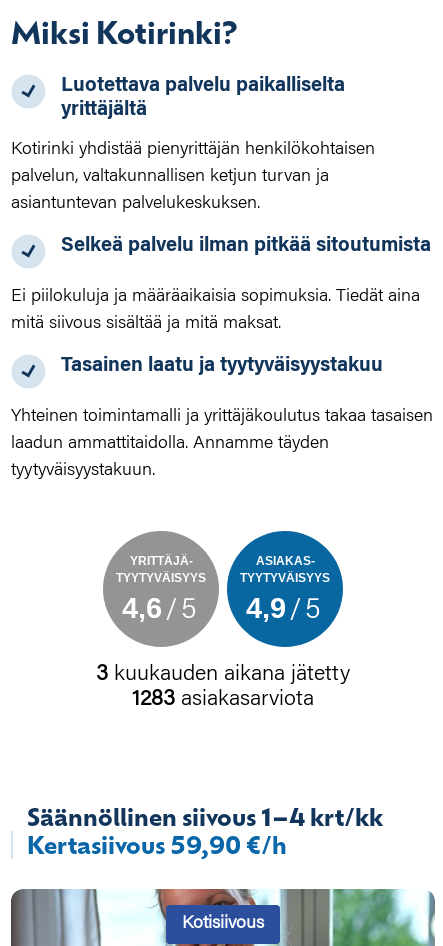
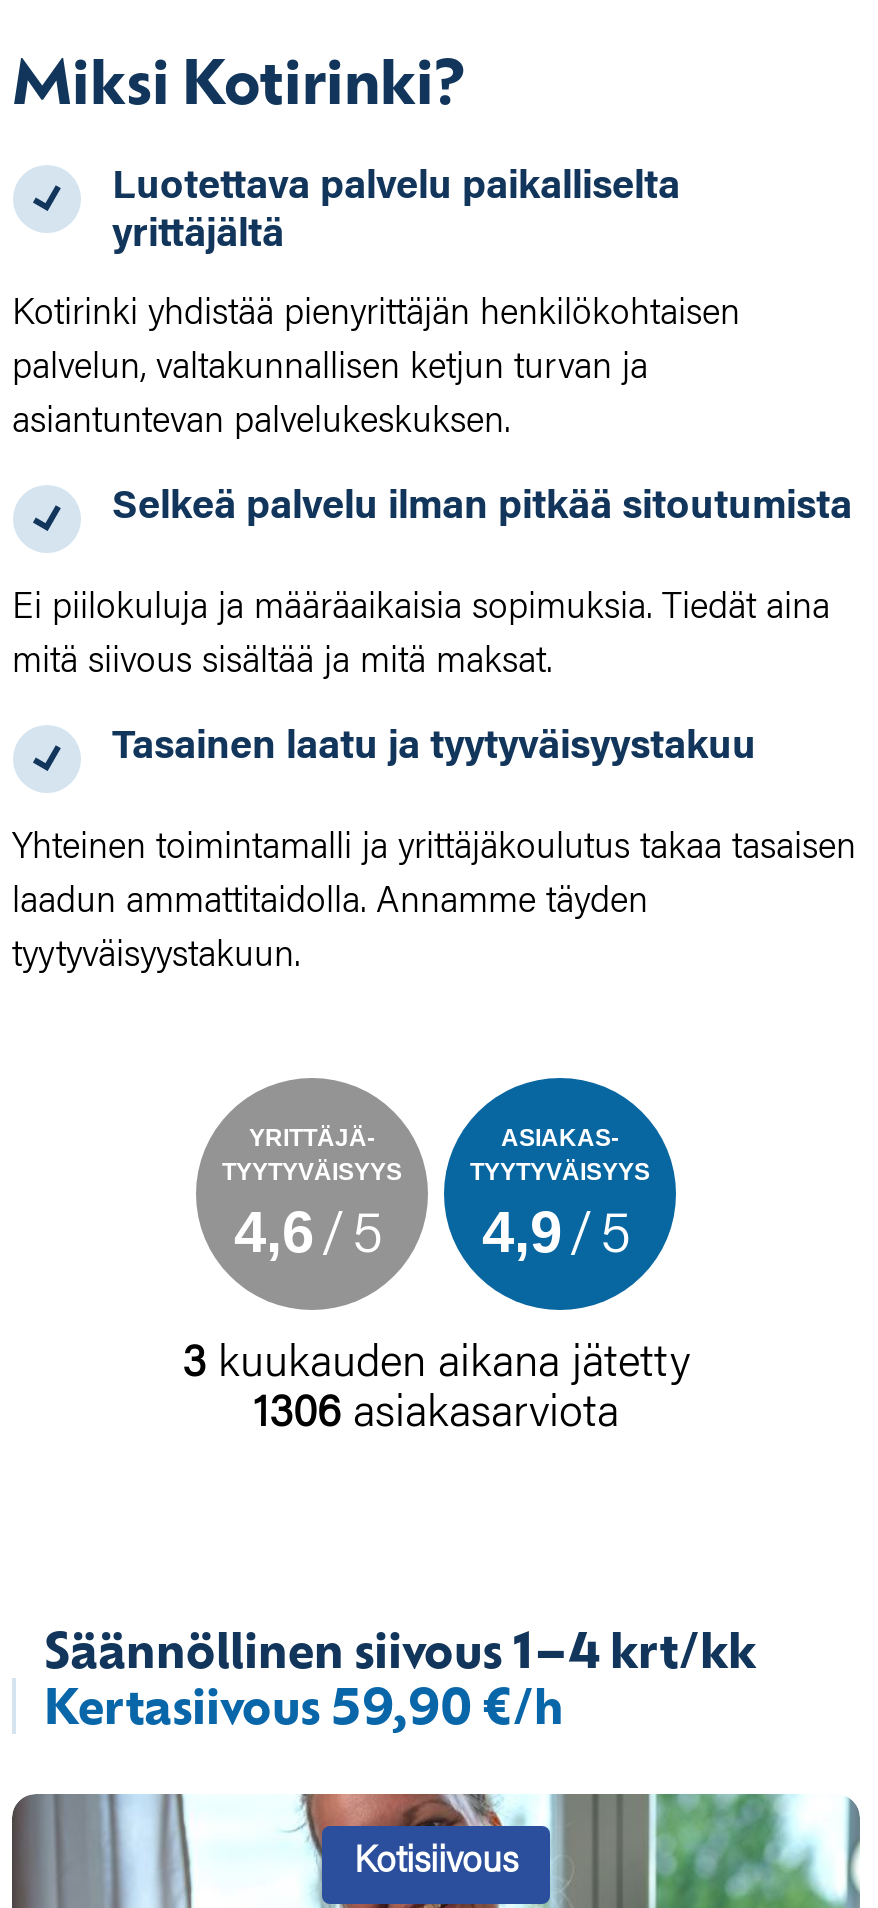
[132,689,314,711] 1283 asiakasarviota -> [253,1394,619,1438] 1306 asiakasarviota

